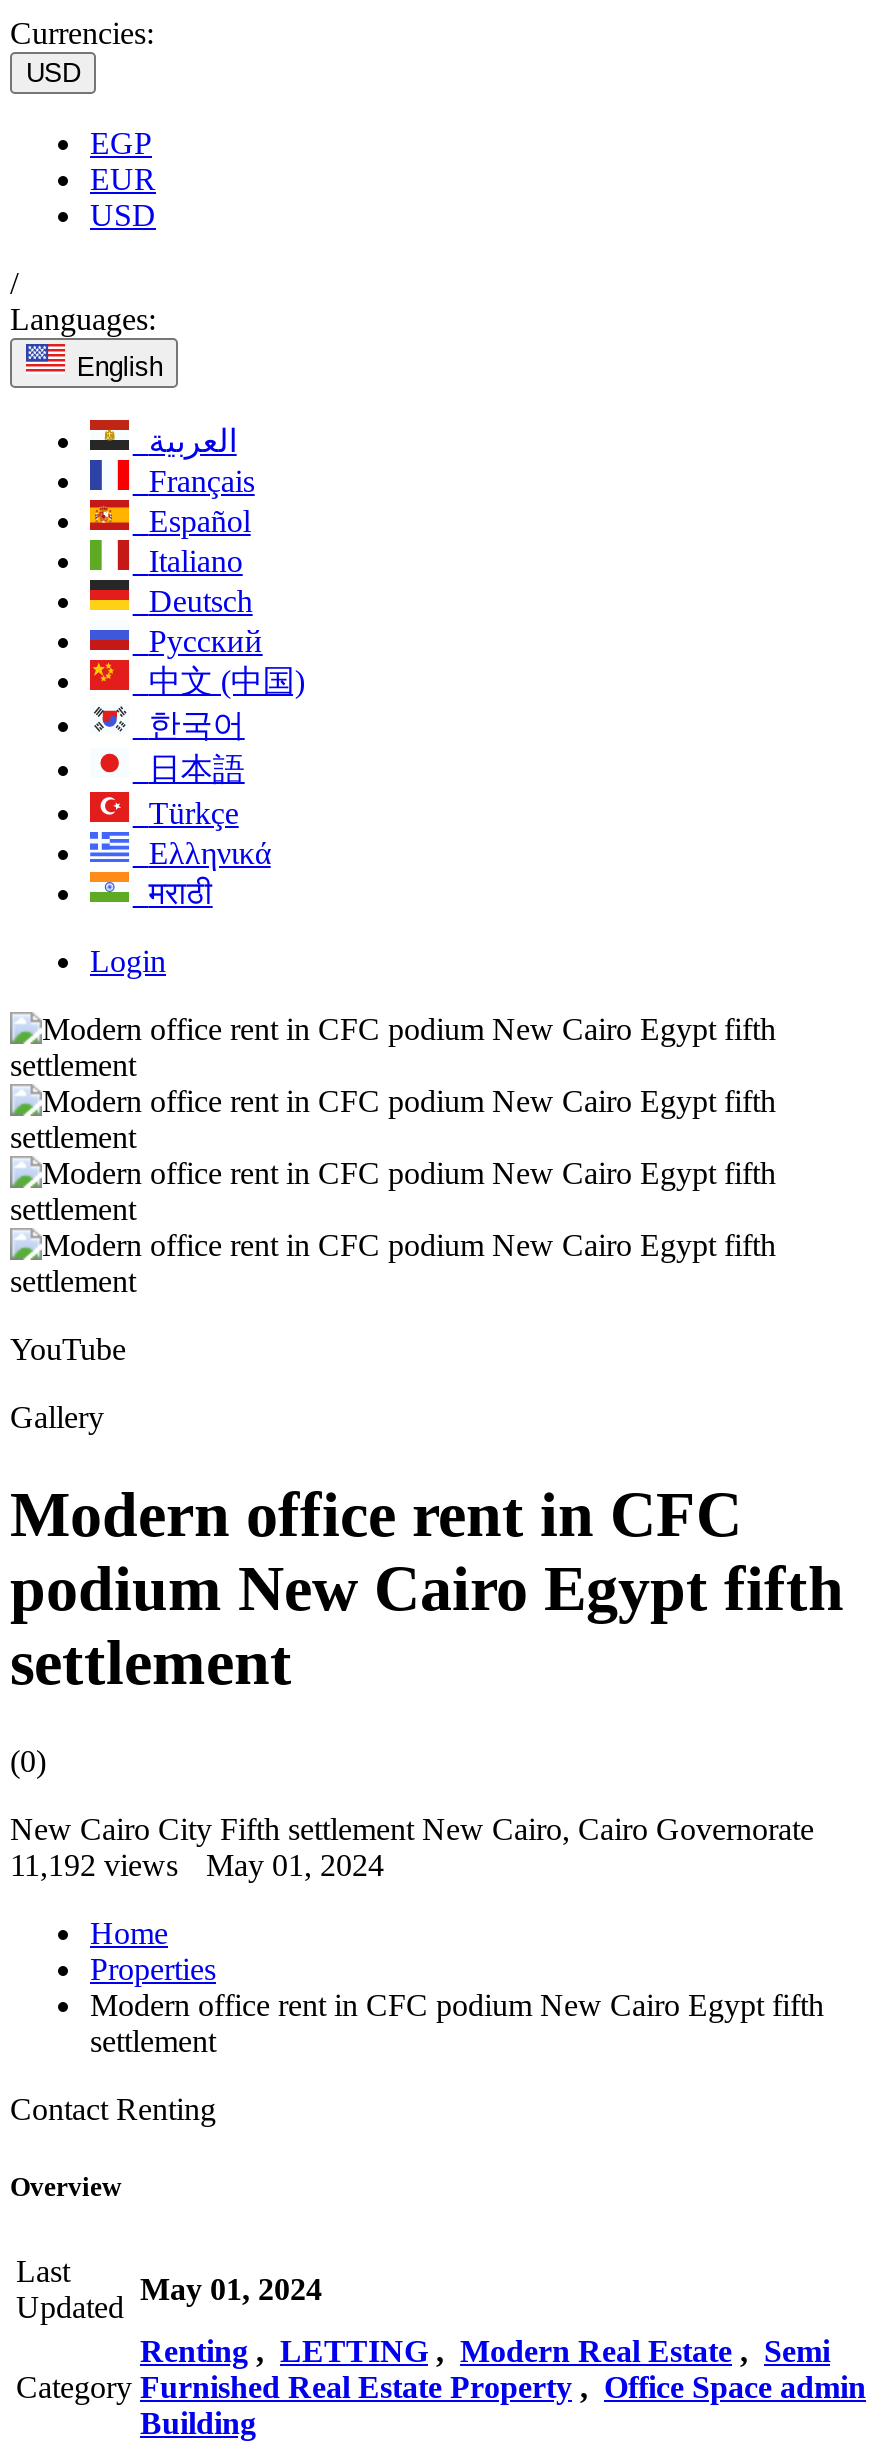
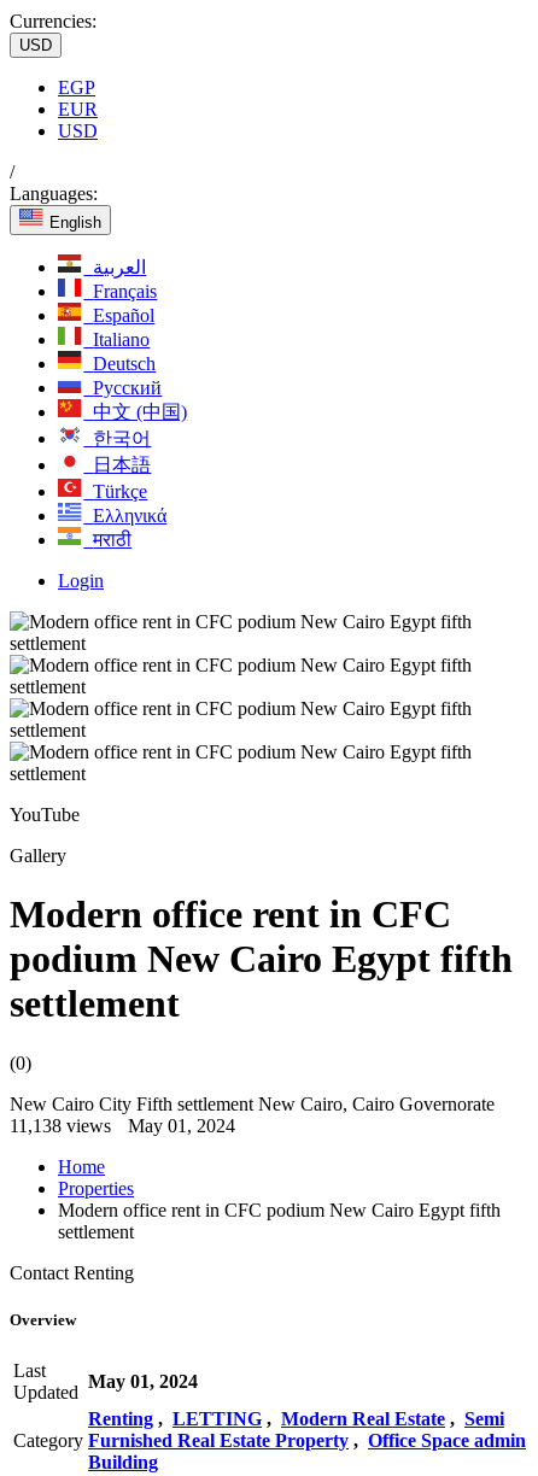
[10,1848,384,1882] 11,192 views May 01, 2024 -> [10,1115,235,1136] 11,138 views May 01, 2024

